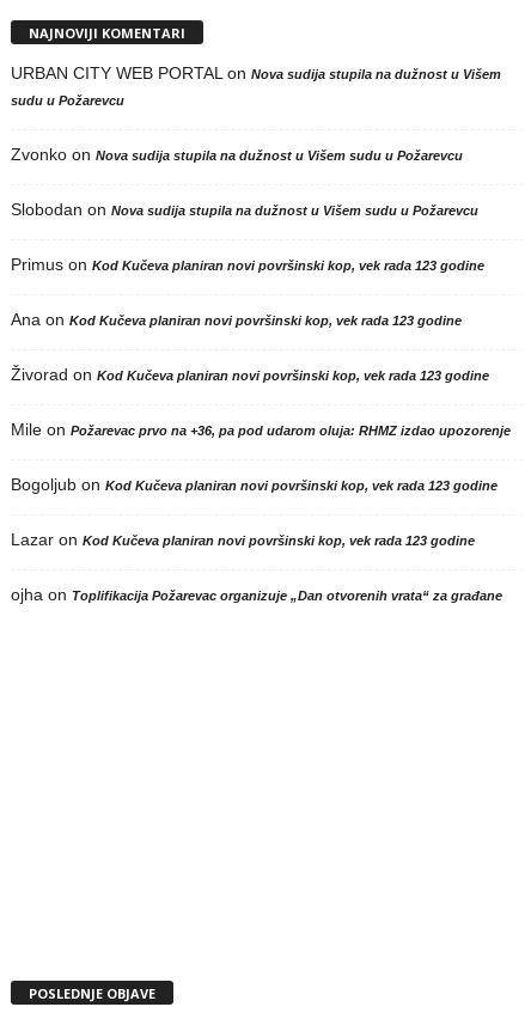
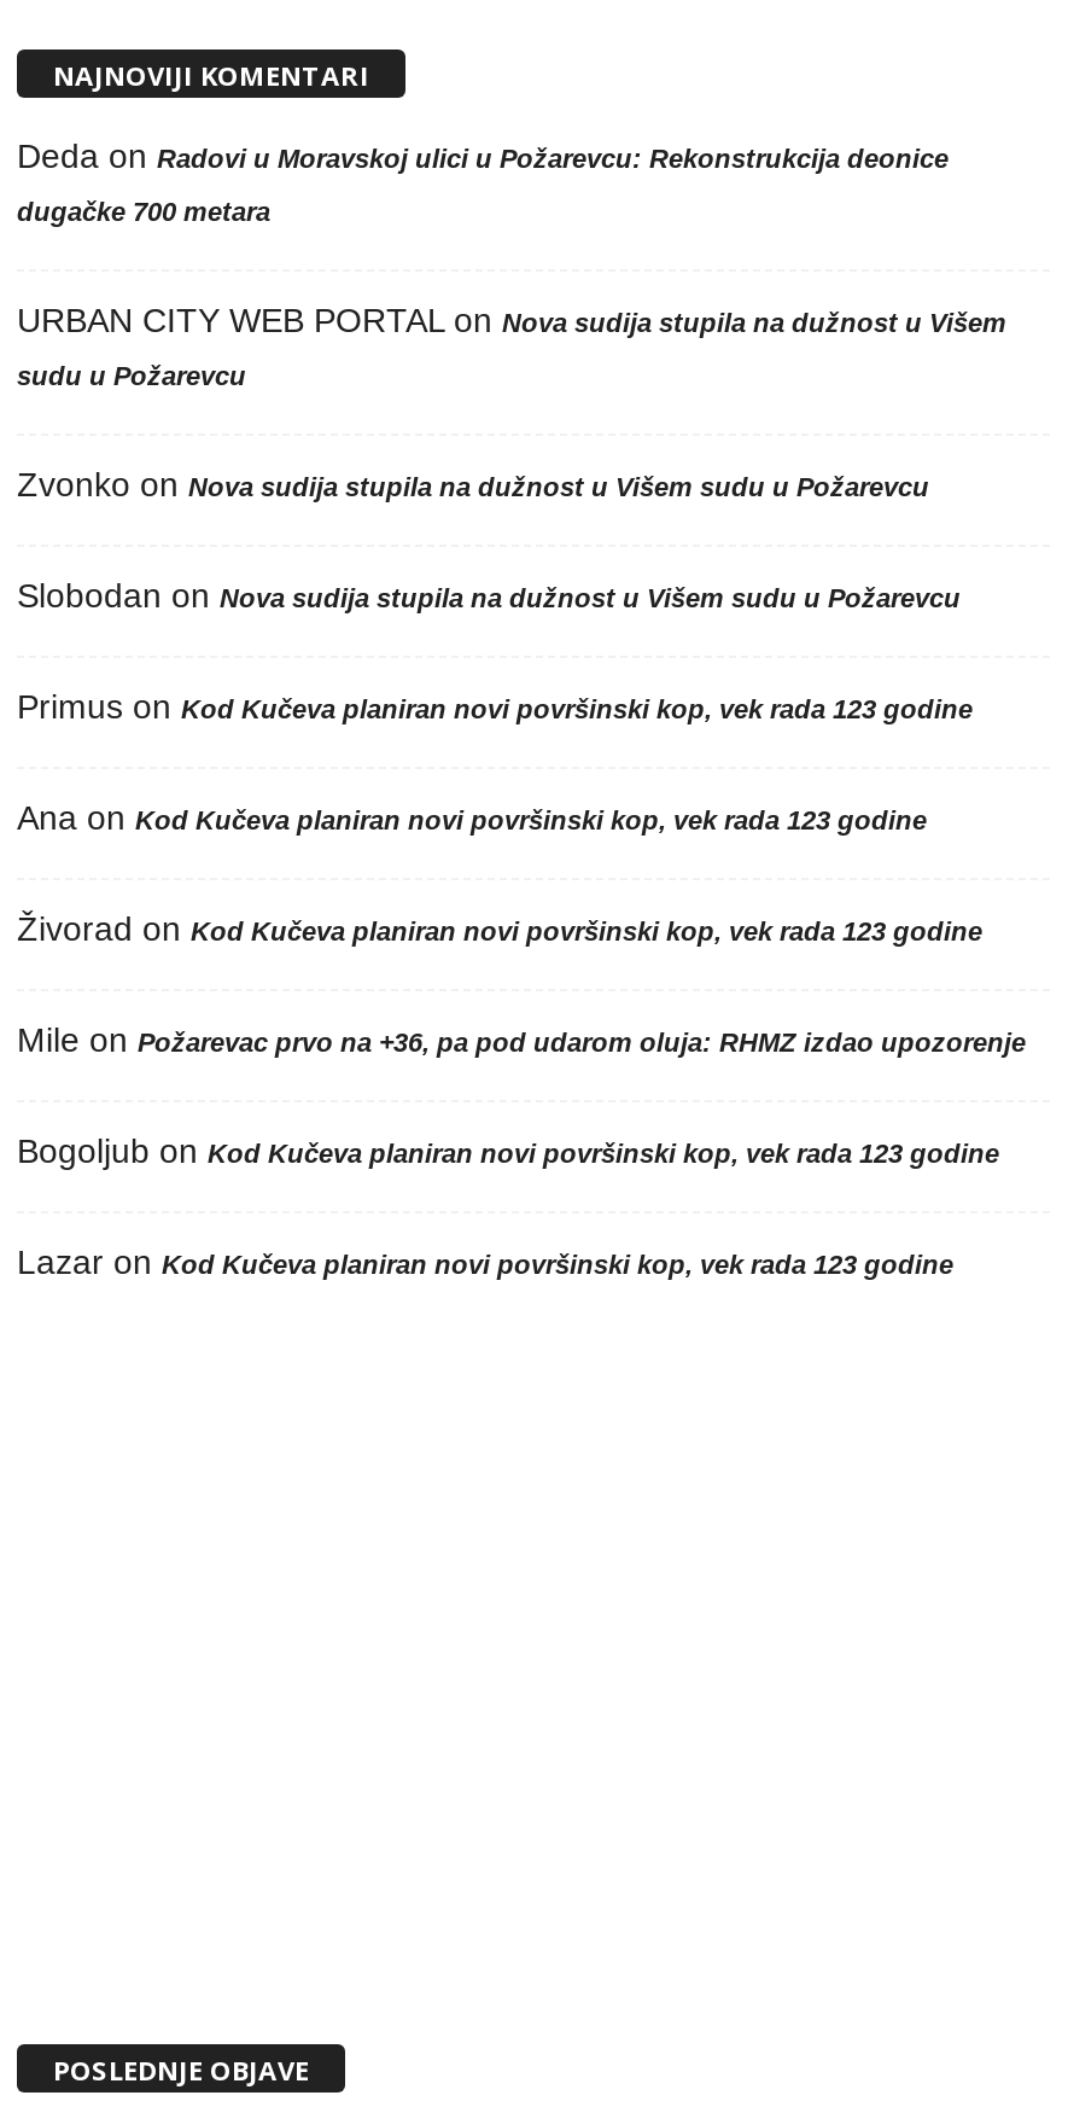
none -> [17,138,949,227] Deda on Radovi u Moravskoj ulici u Požarevcu: Rekonstrukcija deonice | dugačke 700 metara
moved [11,64,511,549] -> [17,302,1026,1283]: URBAN CITY WEB PORTAL on Nova sudija stupila na dužnost u Višem | sudu u Požarevcu | Zvonko on Nova sudija stupila na dužnost u Višem sudu u Požarevcu | ... | Bogoljub on Kod Kučeva planiran novi površinski kop, vek rada 123 godine | Lazar on Kod Kučeva planiran novi površinski kop, vek rada 123 godine
[11,585,502,604] ojha on Toplifikacija Požarevac organizuje „Dan otvorenih vrata“ za građane -> none

